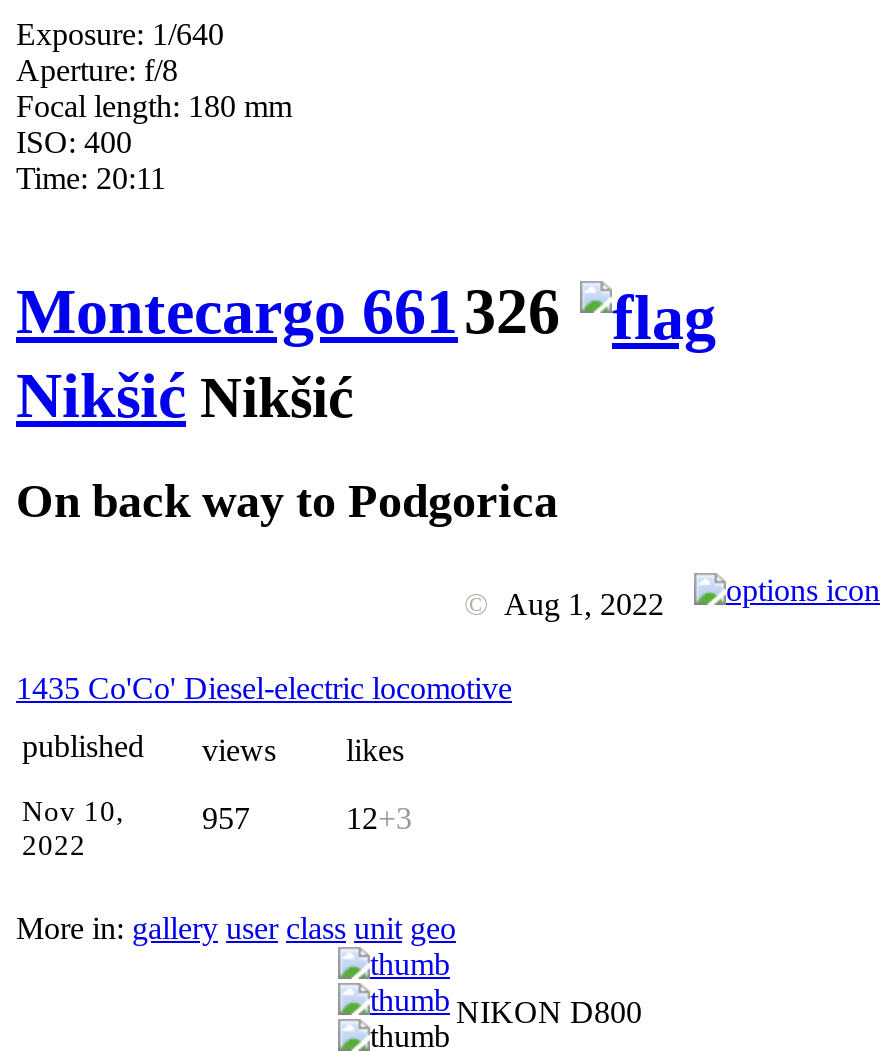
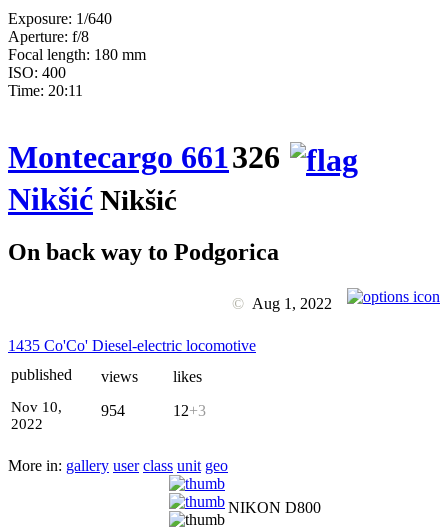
[202,801,250,835] 957 -> [101,402,125,419] 954

